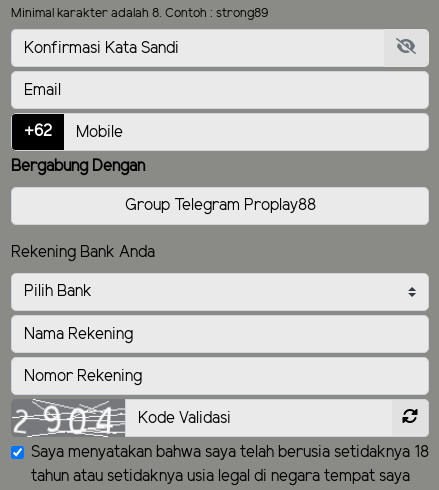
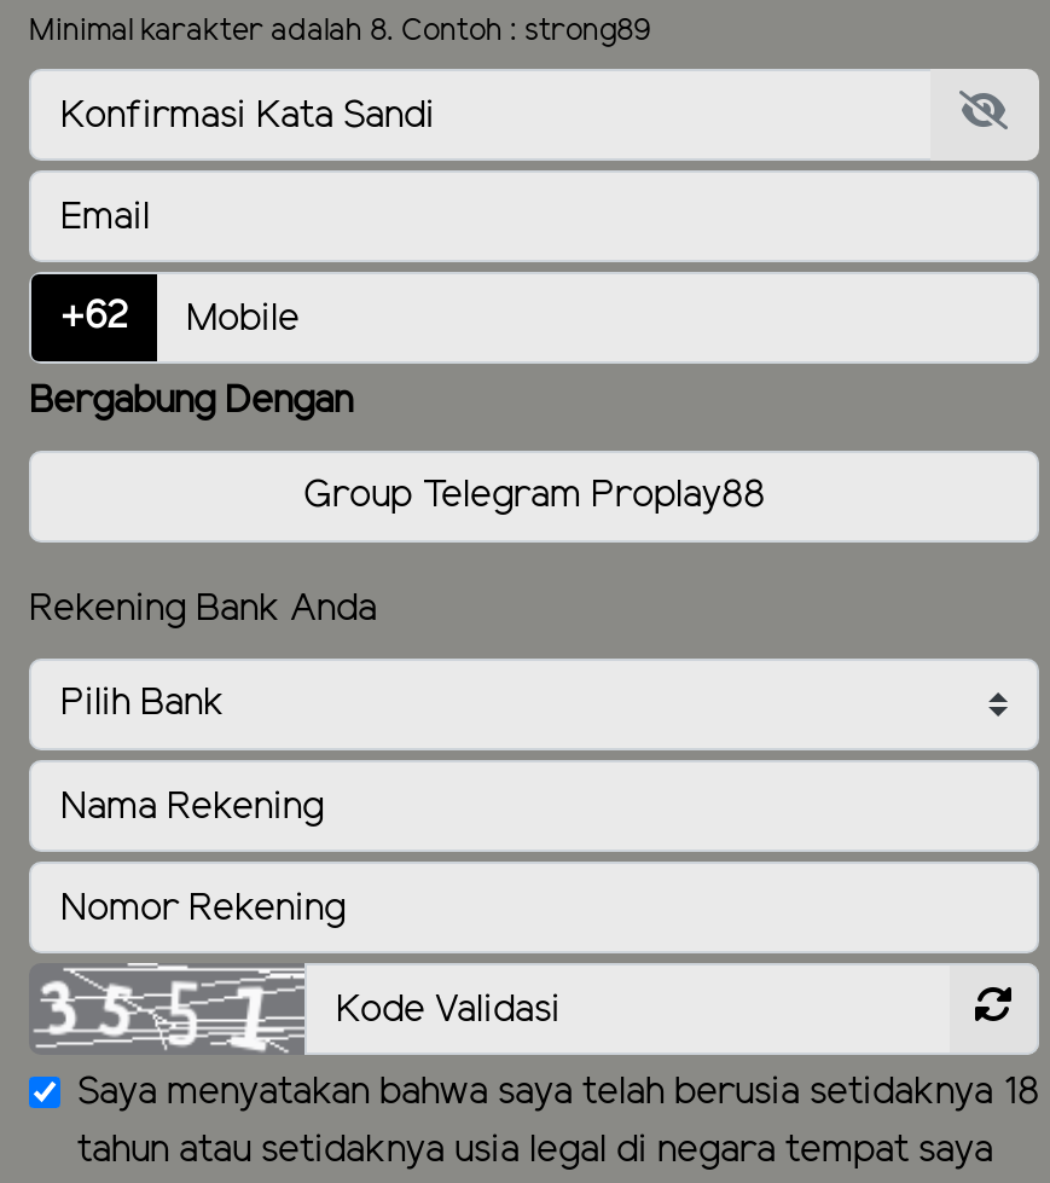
[12,399,125,438] [image] -> [36,963,302,1055] [image]

